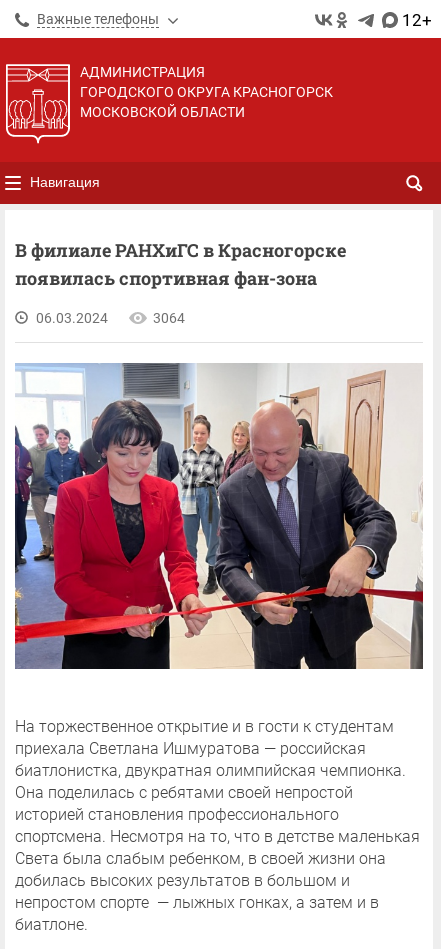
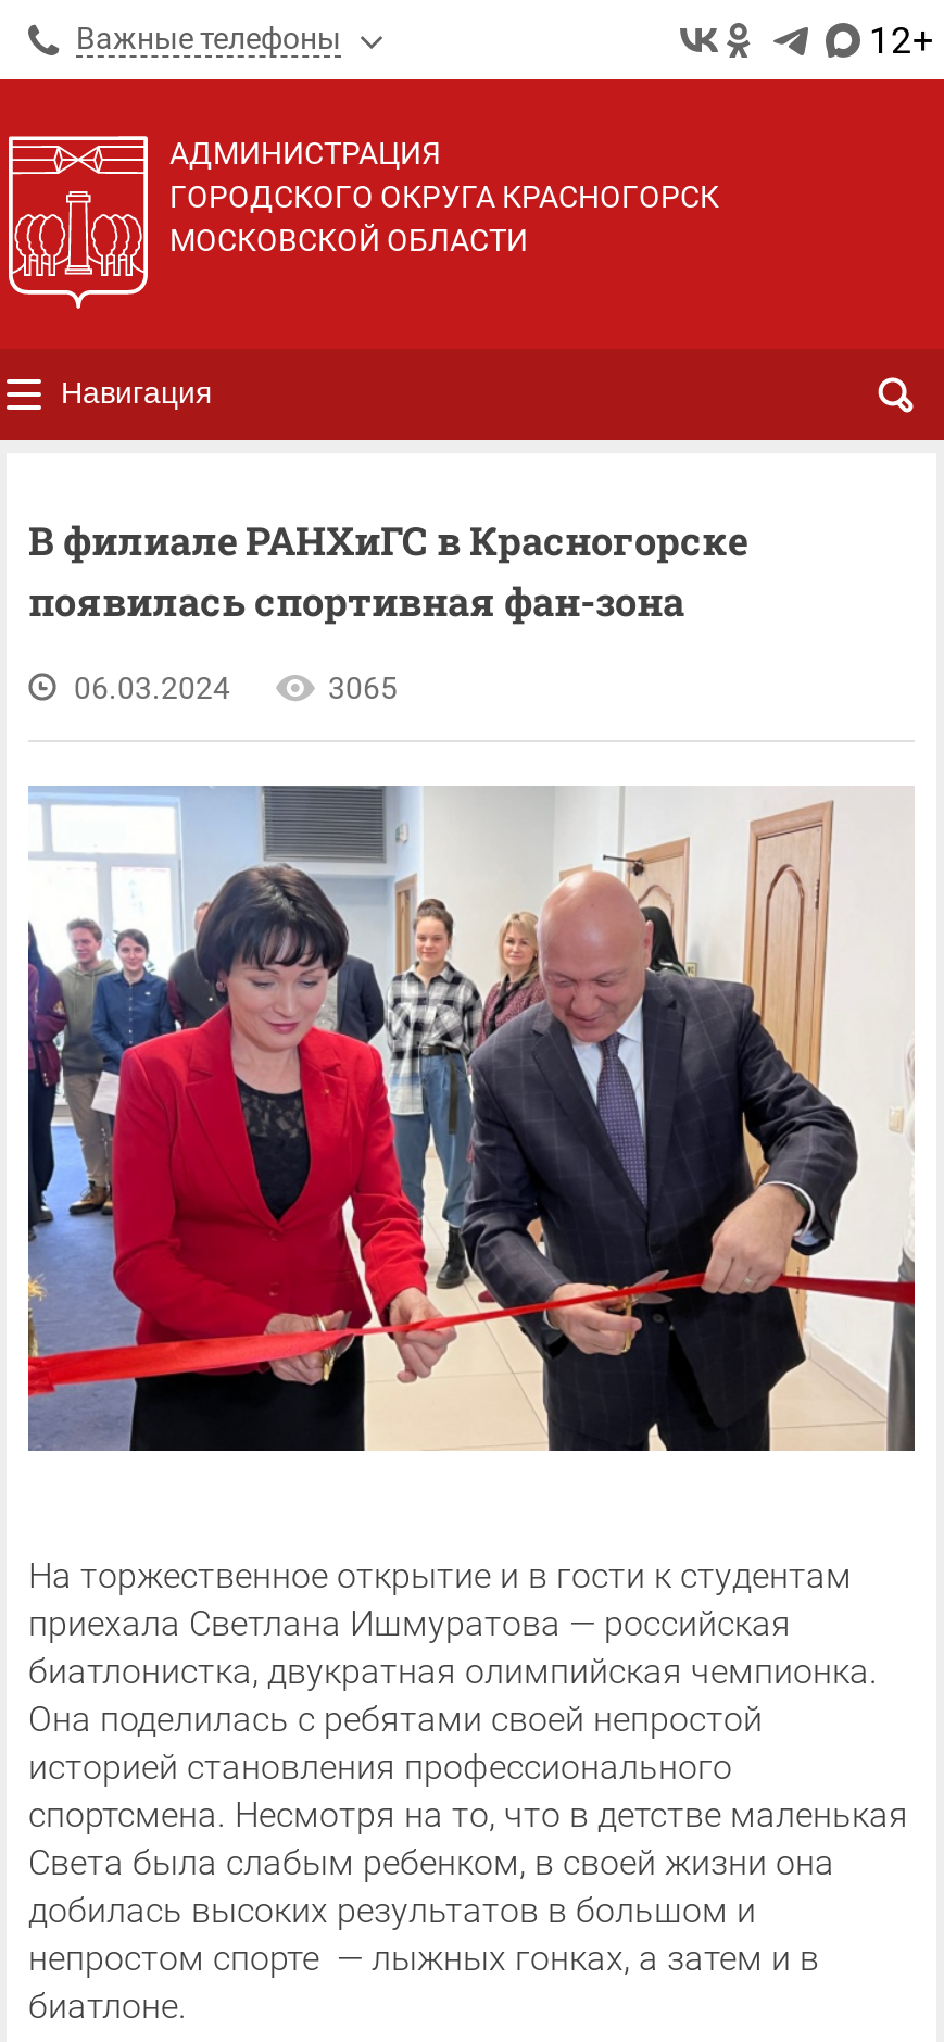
[153,310,185,326] 3064 -> [328,671,398,705] 3065

